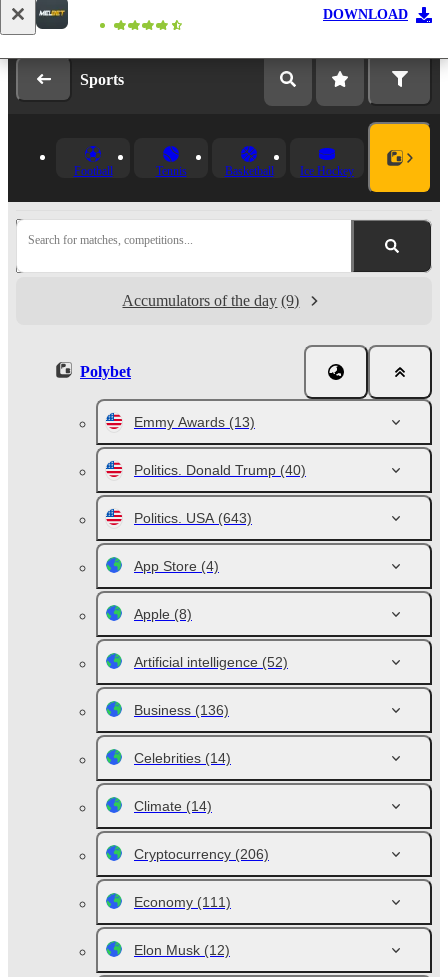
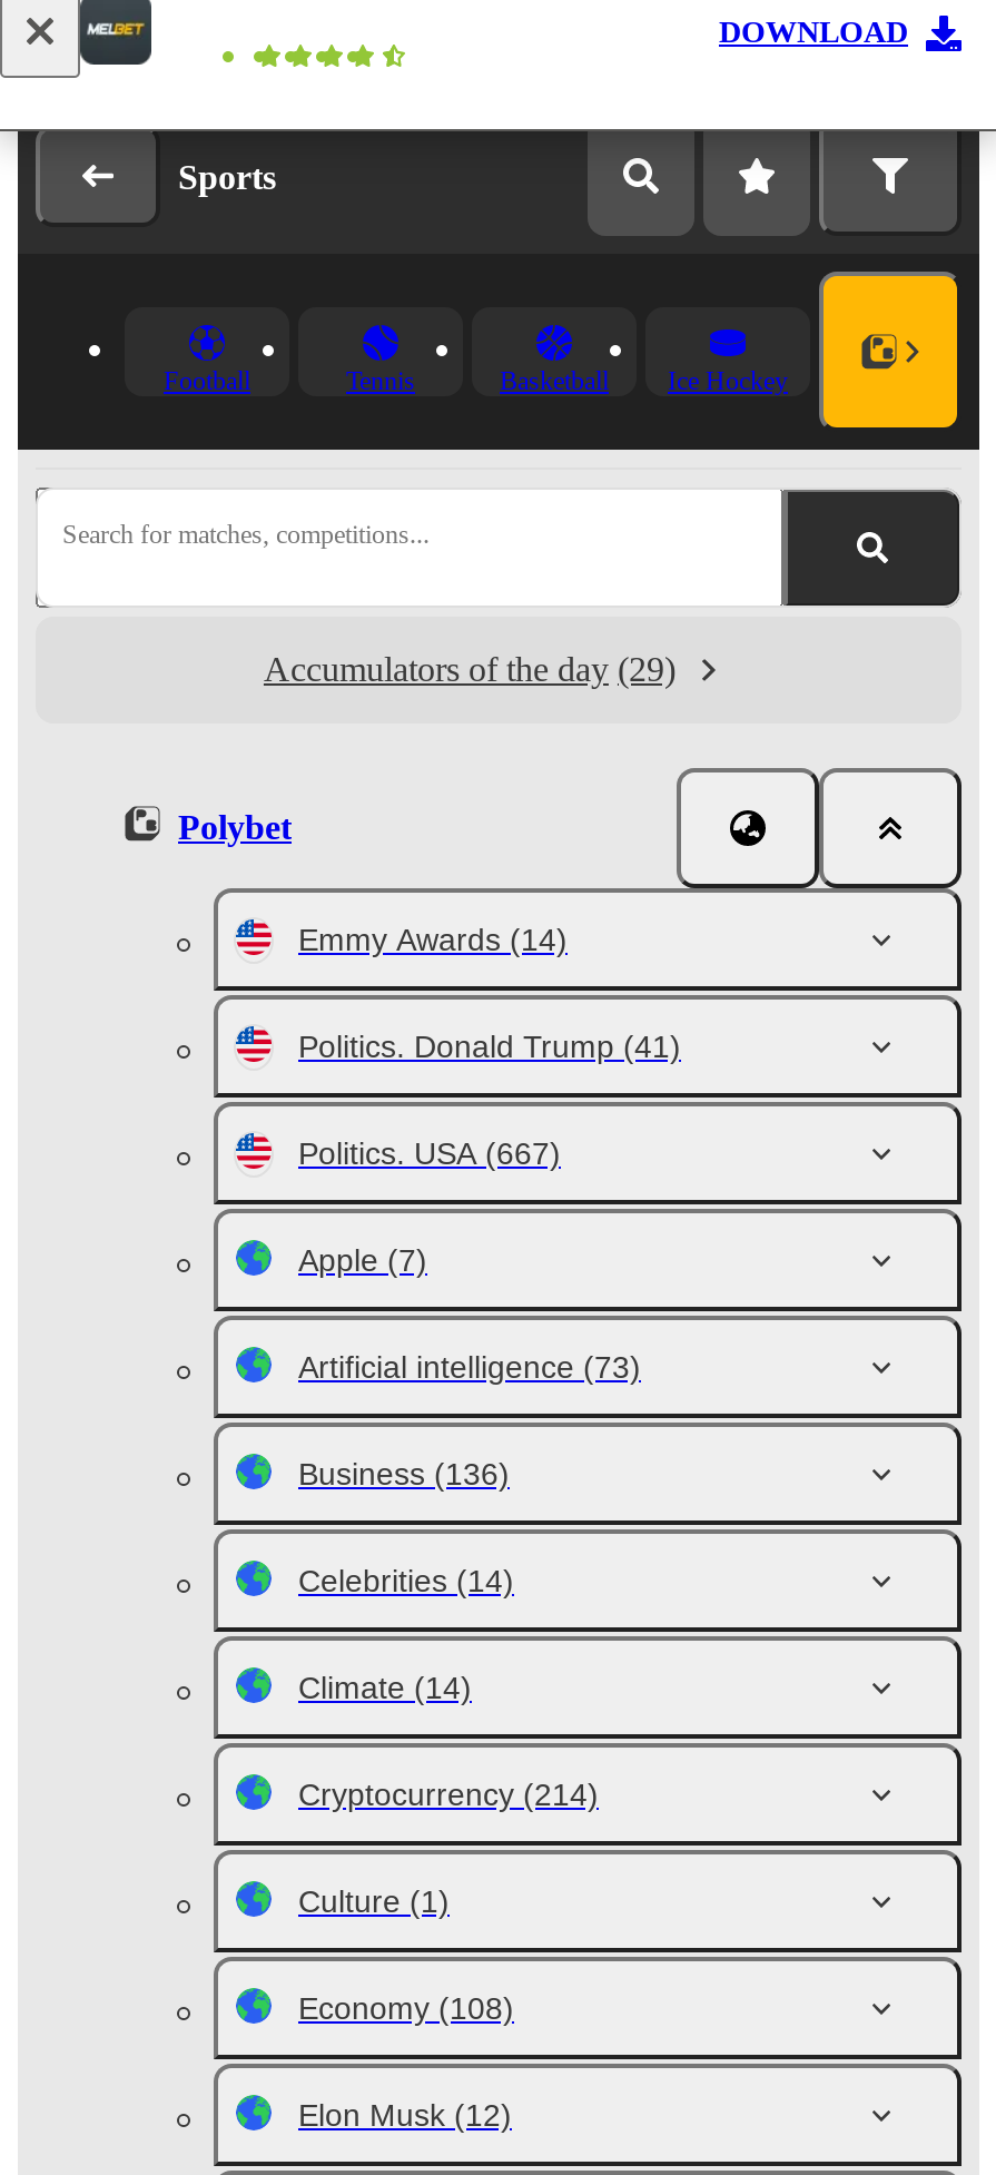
[122,292,299,309] Accumulators of the day (9) -> [264,650,675,688] Accumulators of the day (29)
[134,414,306,670] Emmy Awards (13) | Politics. Donald Trump (40) | Politics. USA (643) | App Store (4) | Apple (8) | Artificial intelligence (52) -> [298,922,681,1385] Emmy Awards (14) | Politics. Donald Trump (41) | Politics. USA (667) | Apple (7) | Artificial intelligence (73)
moved [134,702,231,814] -> [298,1456,514,1705]: Business (136) | Celebrities (14) | Climate (14)
[134,846,269,910] Cryptocurrency (206) | Economy (111) -> [298,1777,599,2026] Cryptocurrency (214) | Culture (1) | Economy (108)

